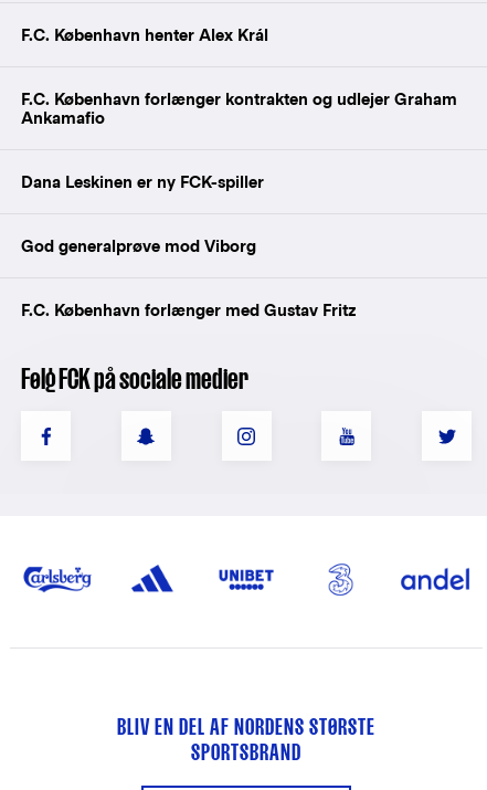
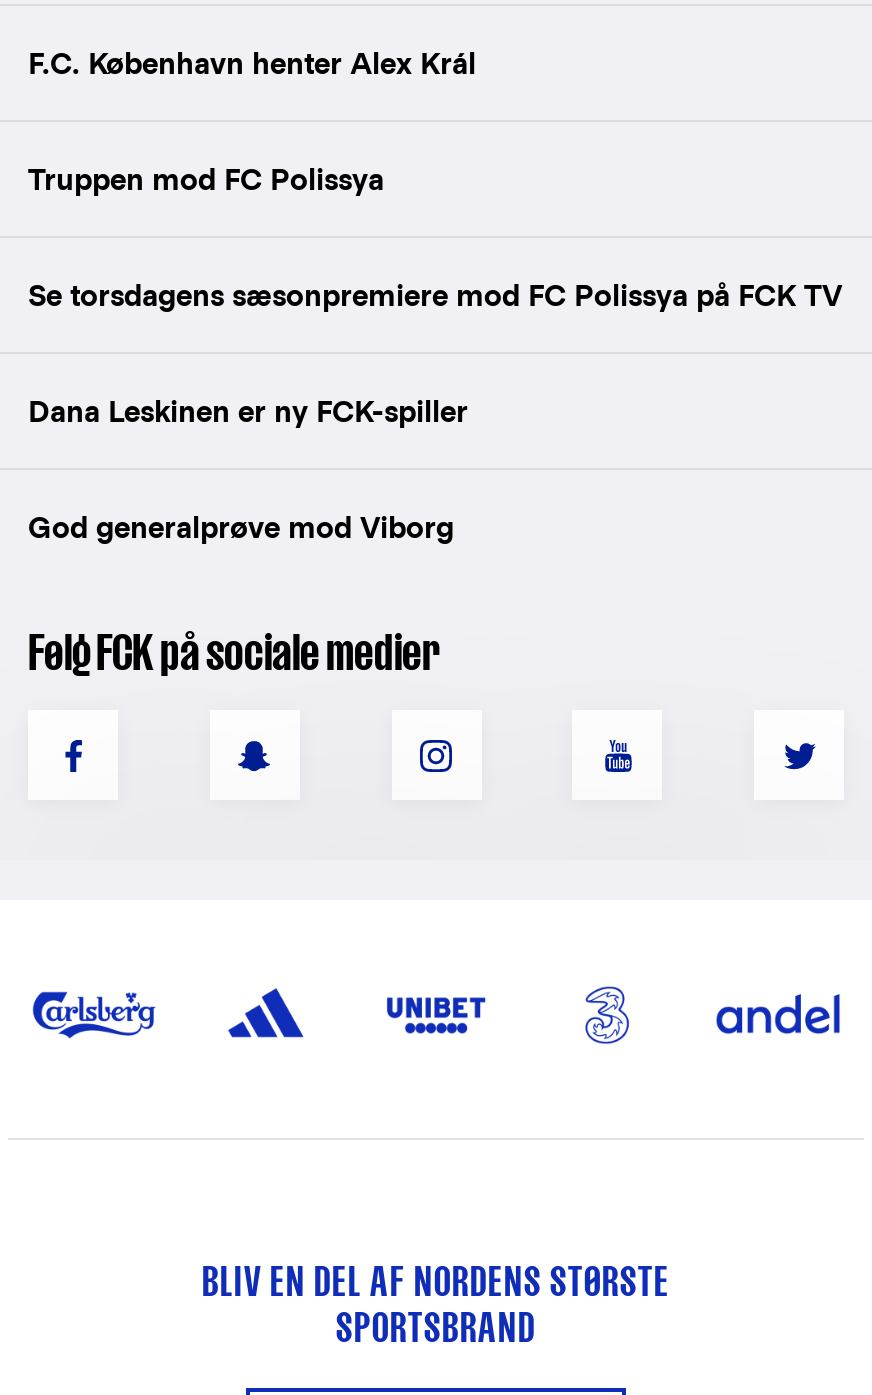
[21,90,457,127] F.C. København forlænger kontrakten og udlejer Graham | Ankamafio -> [28,163,842,313] Truppen mod FC Polissya | Se torsdagens sæsonpremiere mod FC Polissya på FCK TV
moved [21,173,264,256] -> [28,395,468,545]: Dana Leskinen er ny FCK-spiller | God generalprøve mod Viborg
[21,301,356,320] F.C. København forlænger med Gustav Fritz -> none

